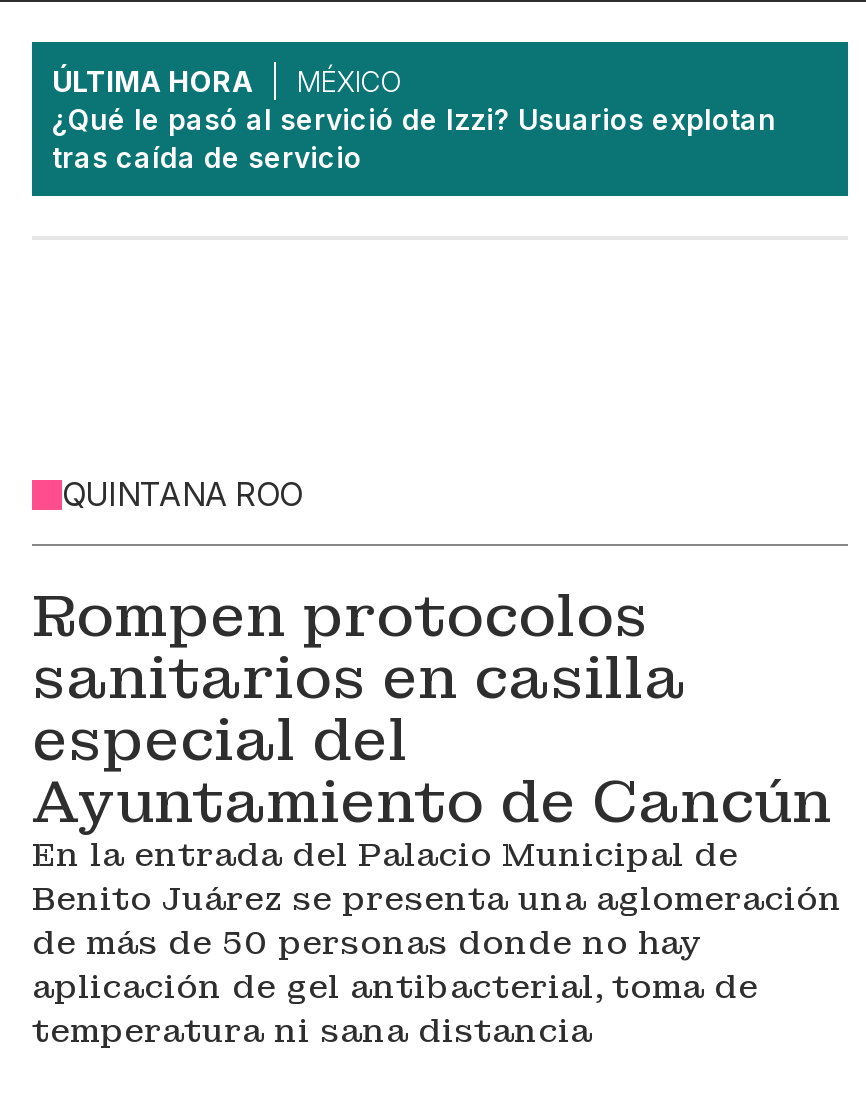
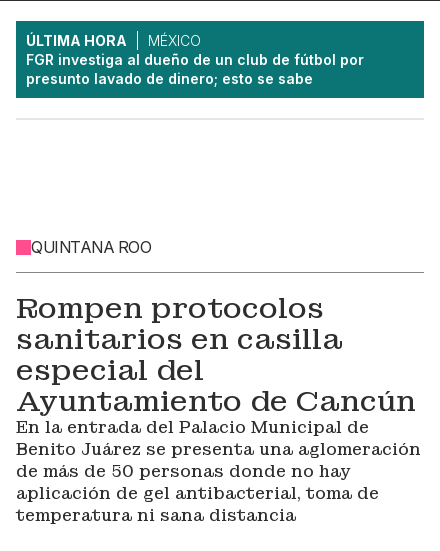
[52,102,776,174] ¿Qué le pasó al servició de Izzi? Usuarios explotan | tras caída de servicio -> [26,51,364,87] FGR investiga al dueño de un club de fútbol por | presunto lavado de dinero; esto se sabe

